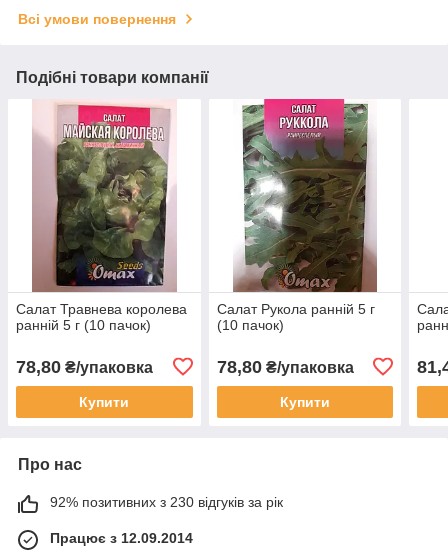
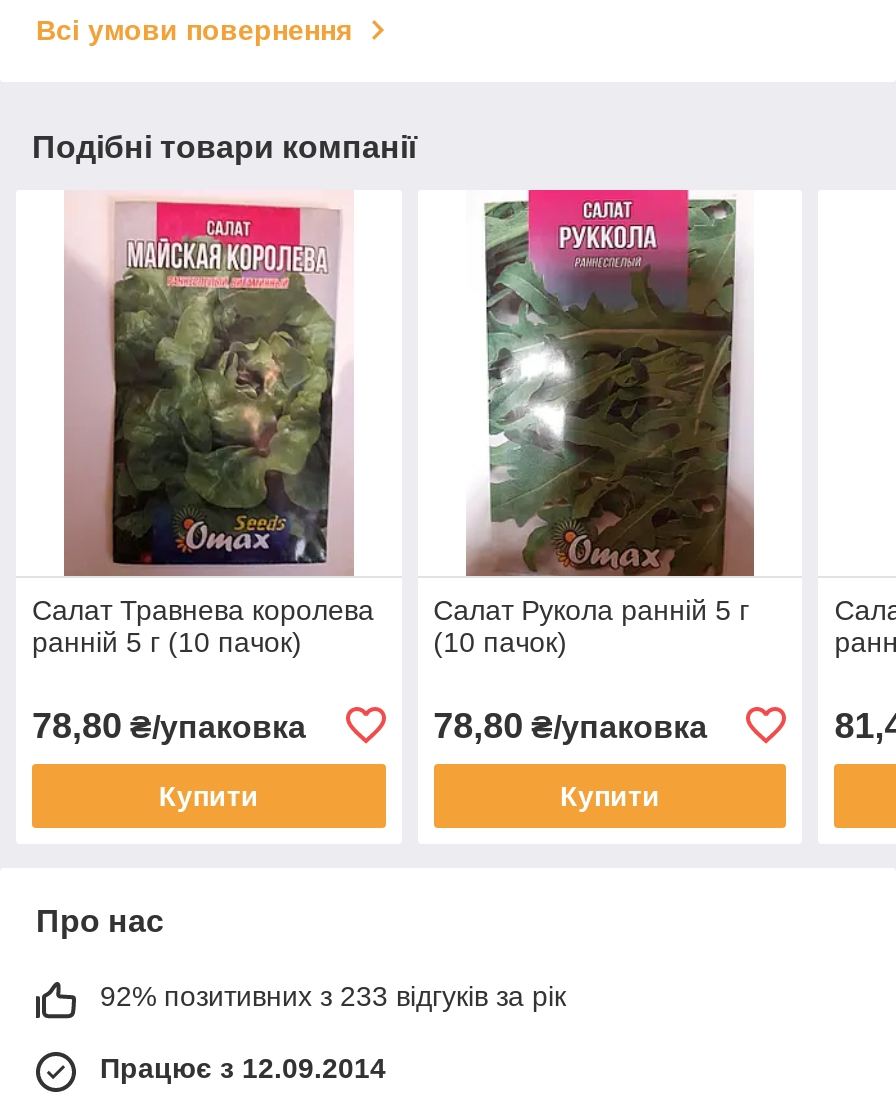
[50,494,283,510] 92% позитивних з 230 відгуків за рік -> [100,980,566,1012] 92% позитивних з 233 відгуків за рік

